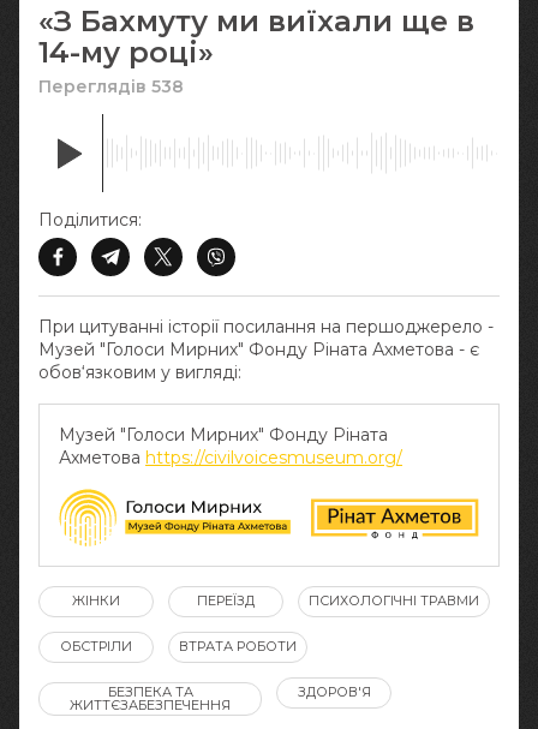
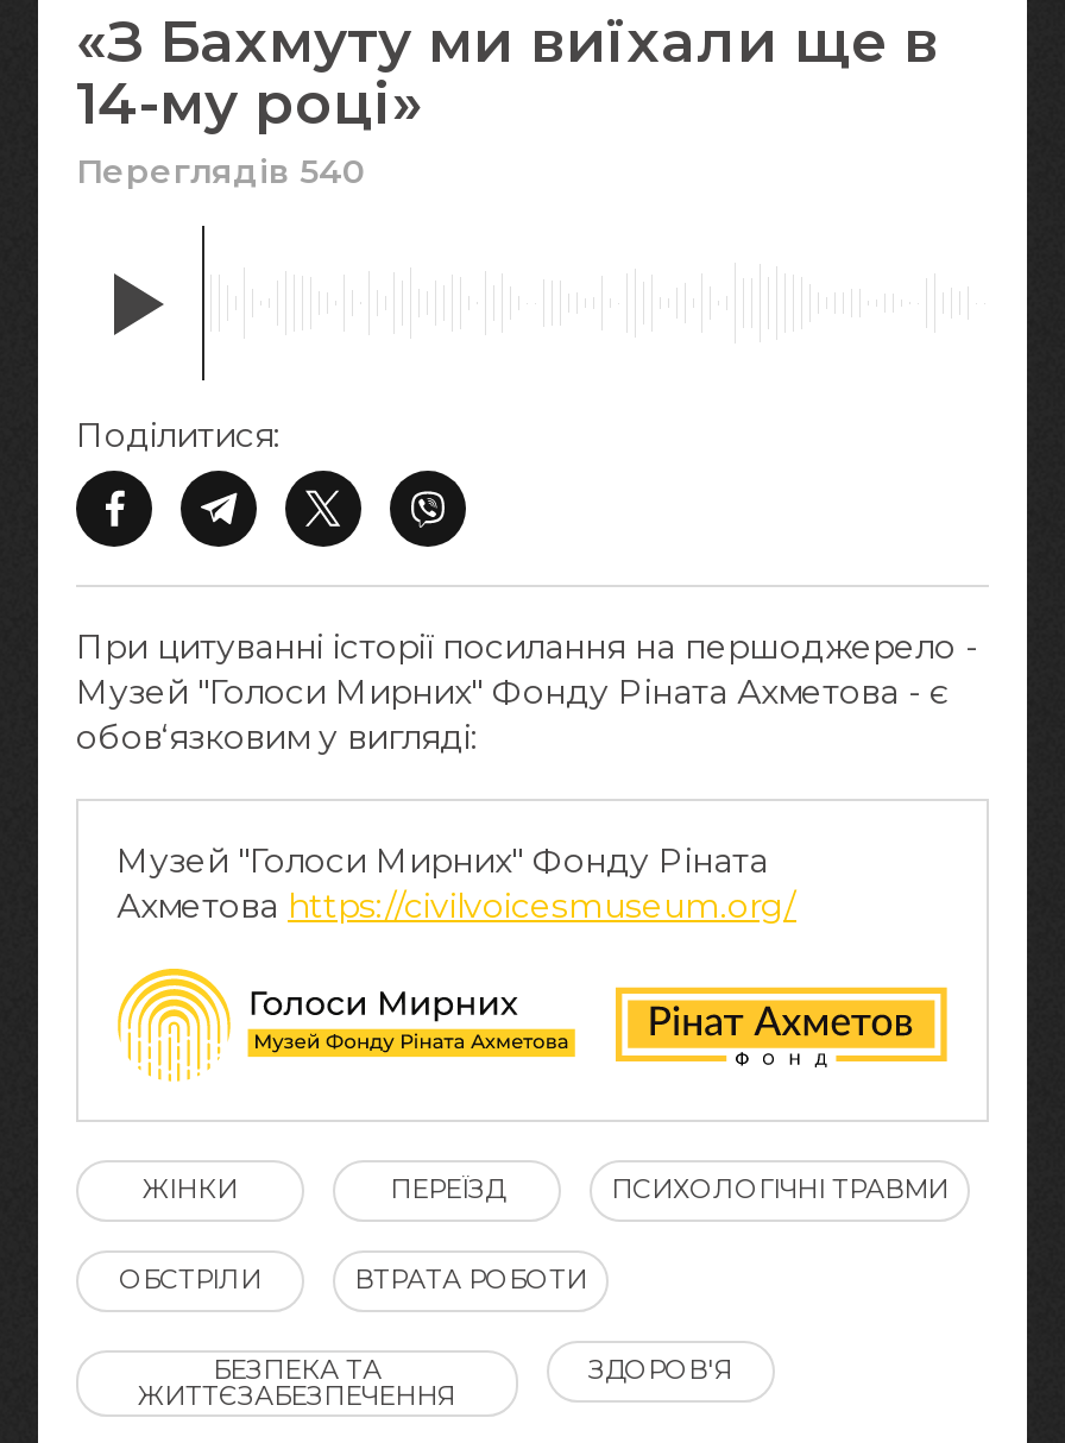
[38,76,184,97] Переглядів 538 -> [76,150,366,193] Переглядів 540

